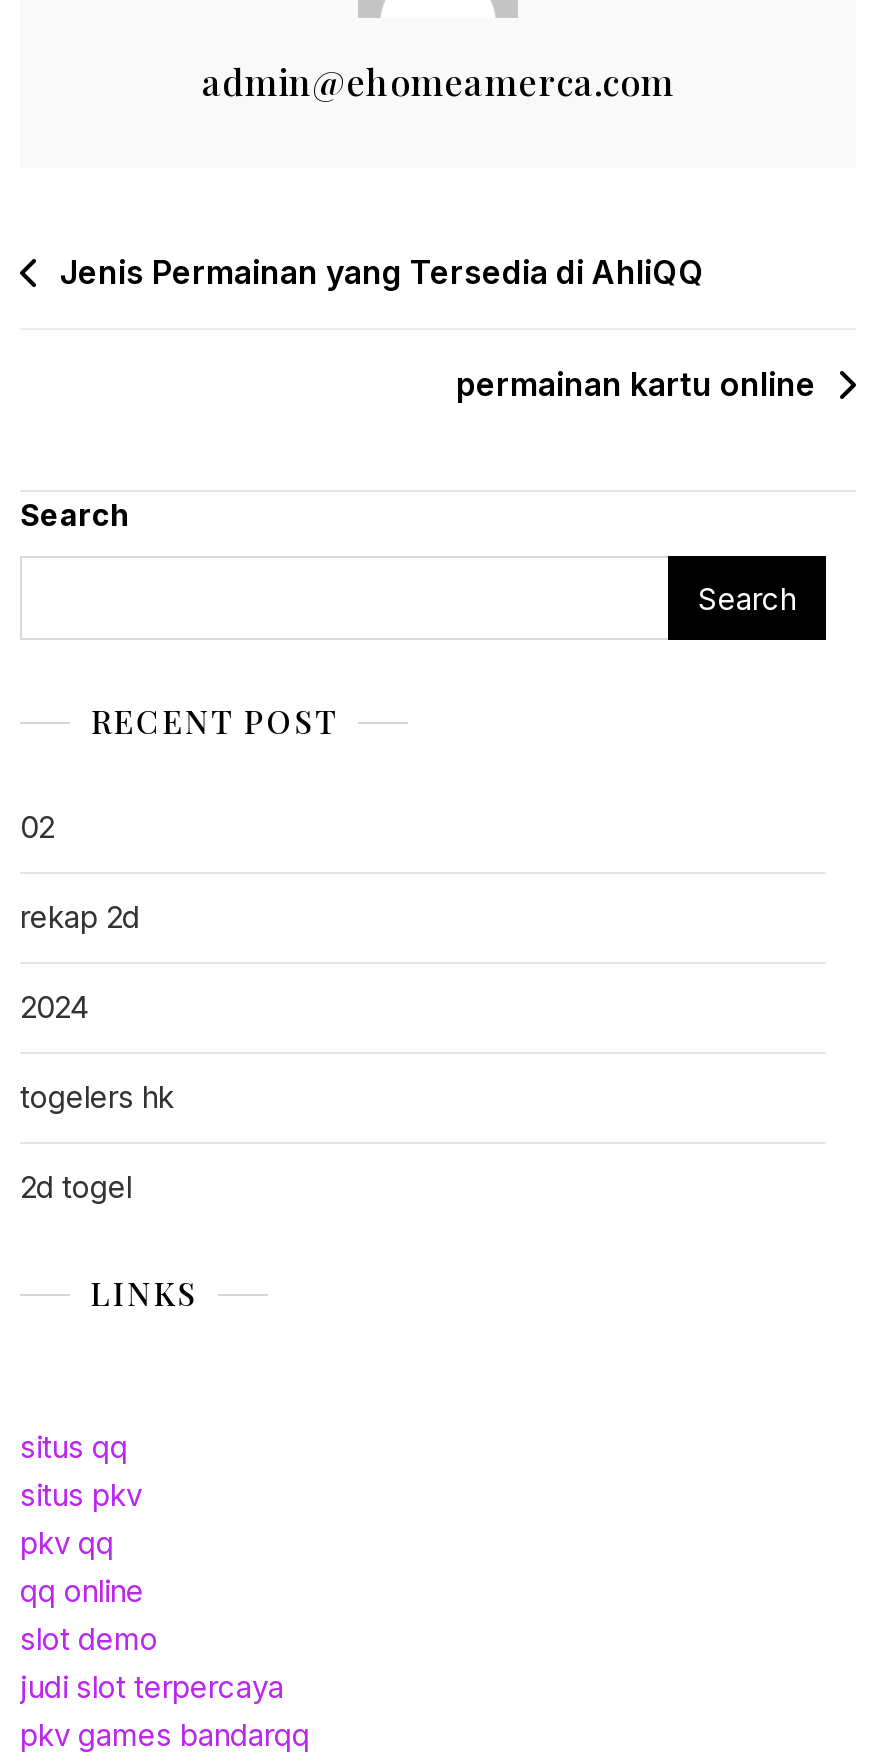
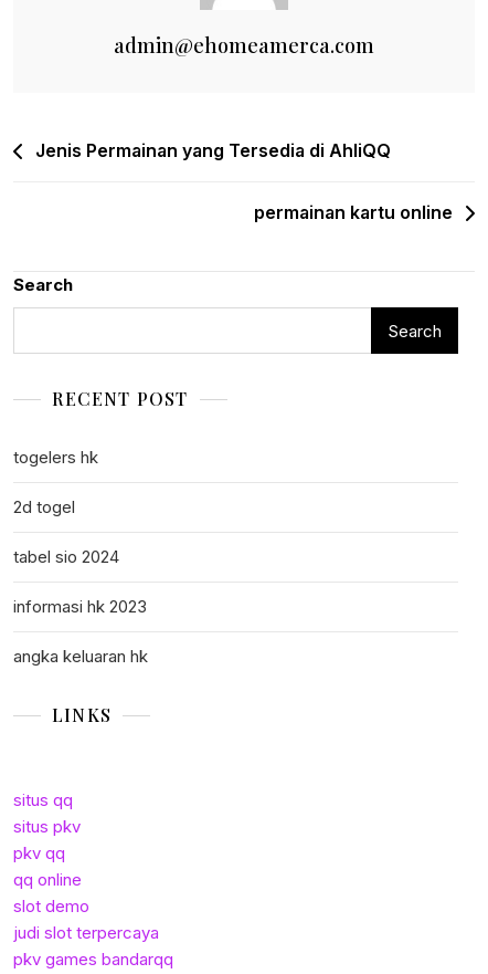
[20,809,140,1027] 02 | rekap 2d | 2024 -> none
moved [20,1079,174,1207] -> [13,447,98,518]: togelers hk | 2d togel
none -> [13,547,148,667] tabel sio 2024 | informasi hk 2023 | angka keluaran hk

